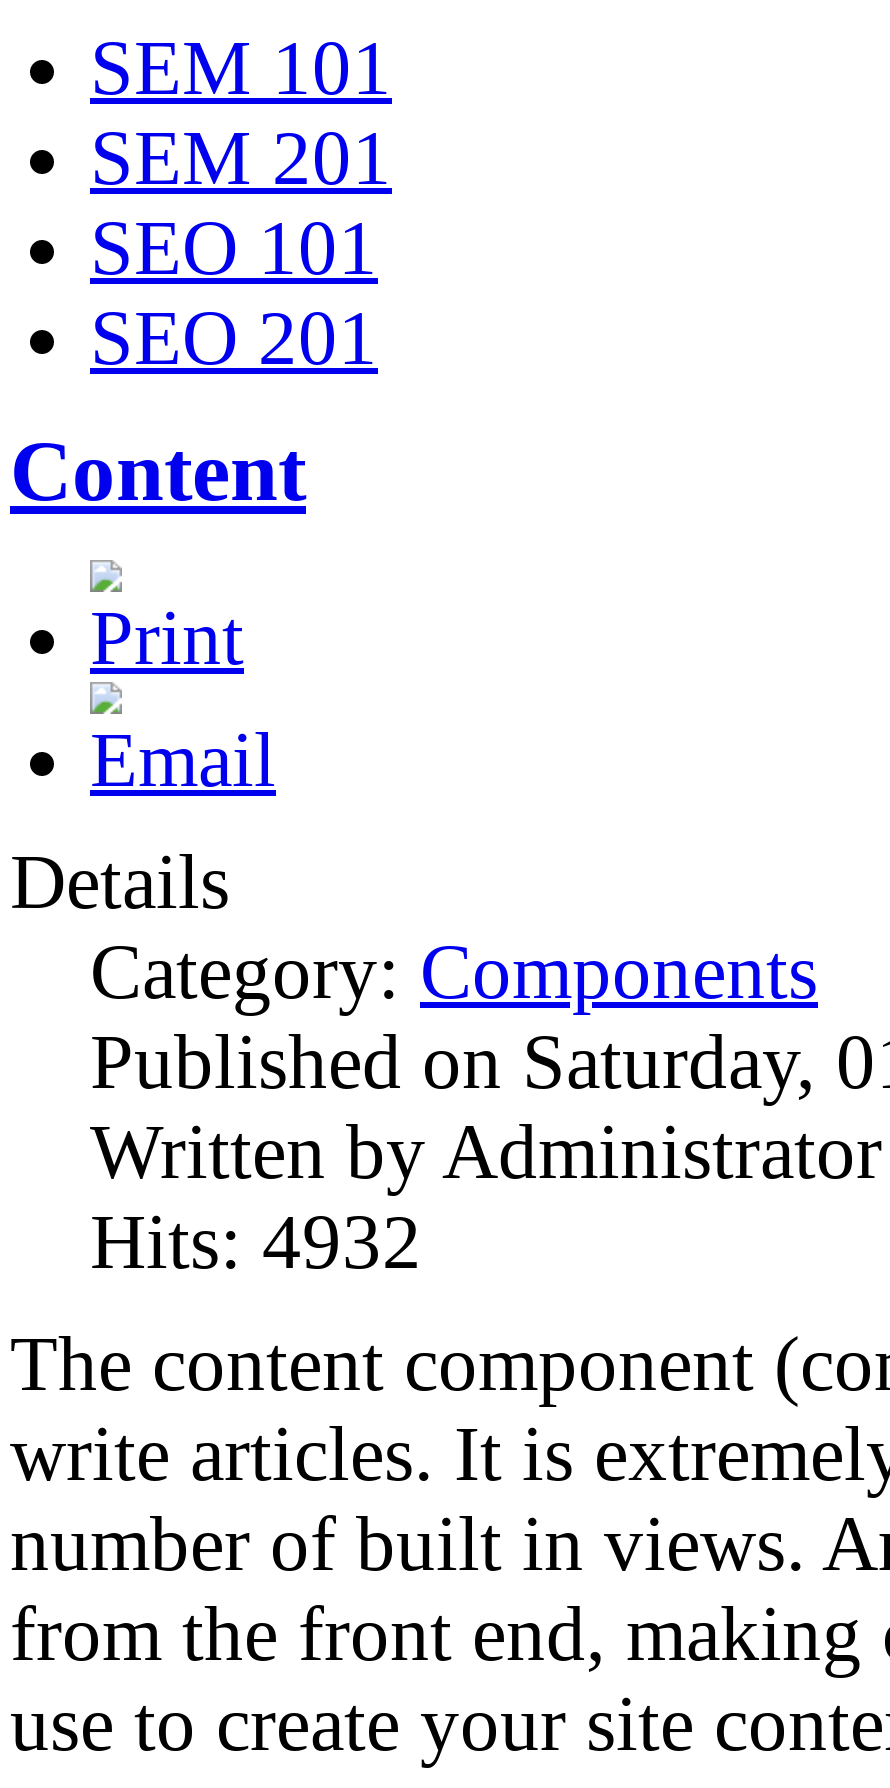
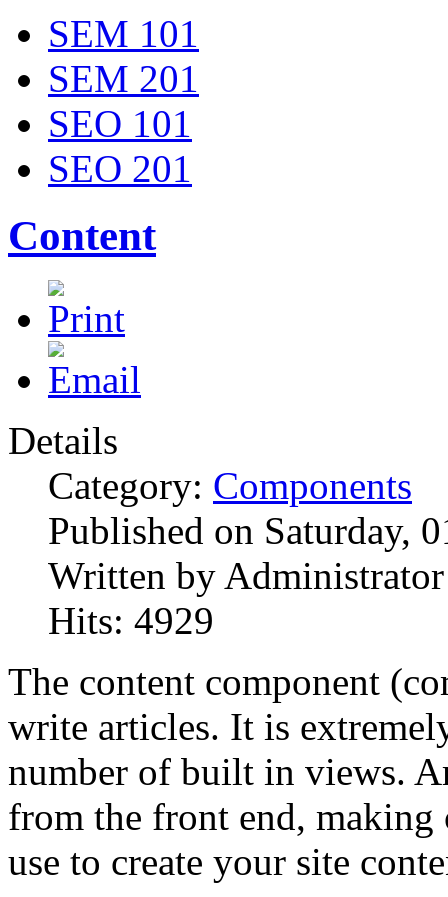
[90,1198,422,1284] Hits: 4932 -> [48,599,214,642] Hits: 4929

